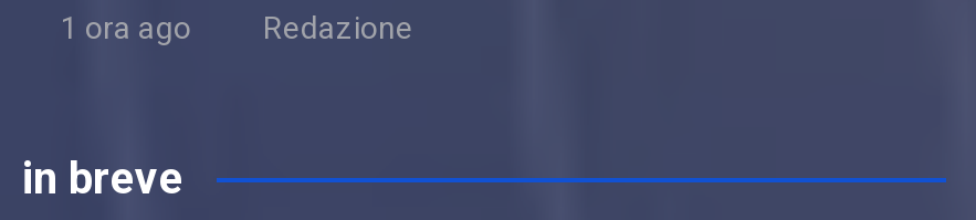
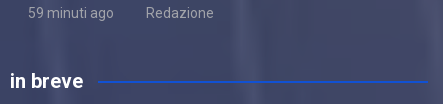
[61,10,191,45] 1 ora ago -> [27,5,113,21] 59 minuti ago

